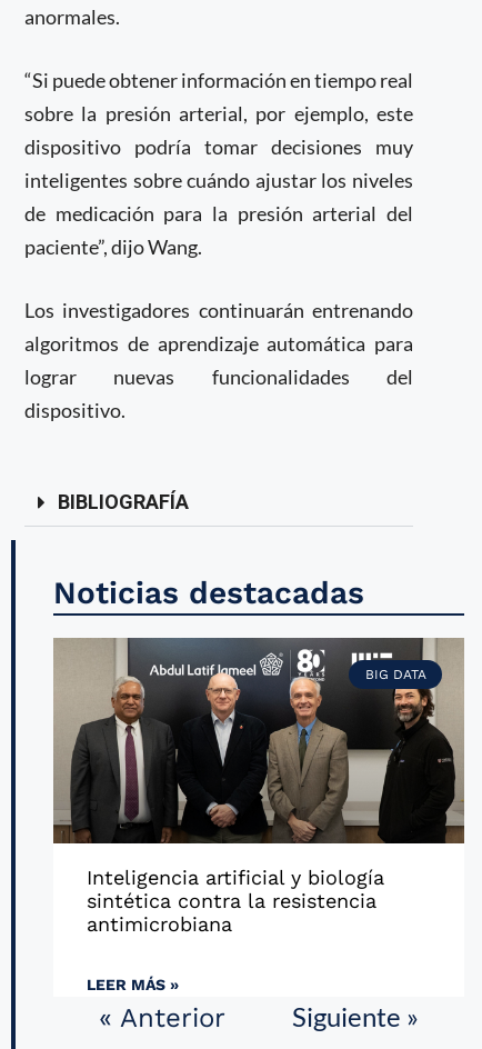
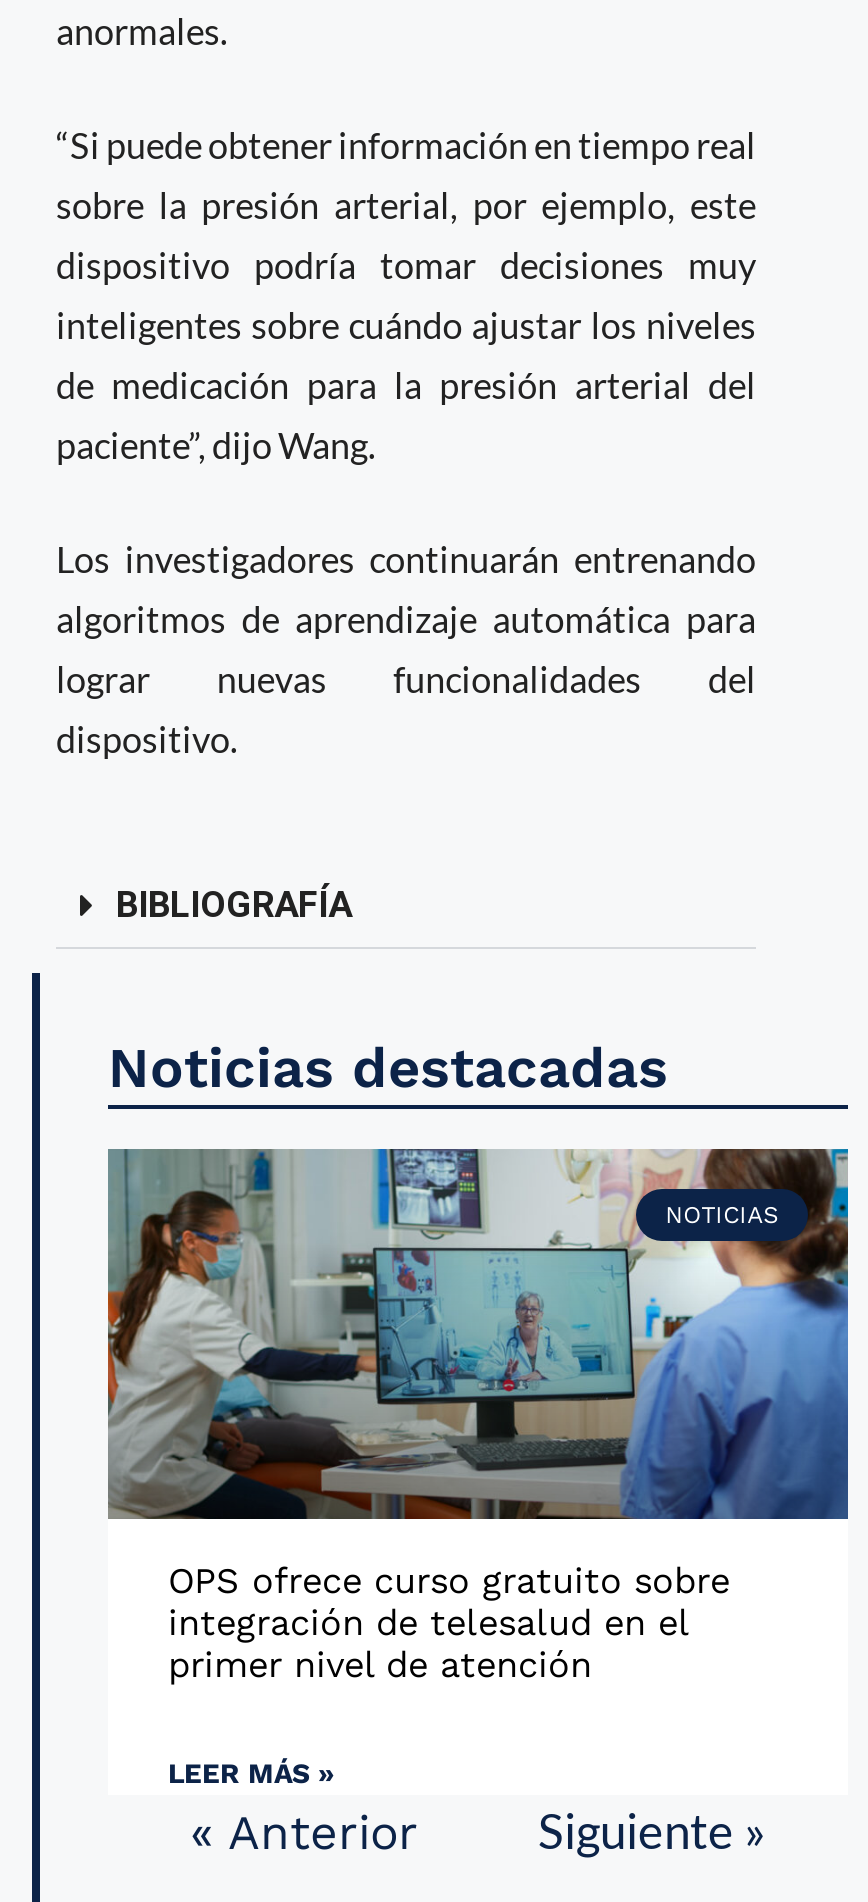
[53,637,464,845] [image] | BIG DATA -> [106,1148,850,1522] [image] | NOTICIAS
[87,866,384,936] Inteligencia artificial y biología | sintética contra la resistencia | antimicrobiana -> [168,1558,730,1684] OPS ofrece curso gratuito sobre | integración de telesalud en el | primer nivel de atención

